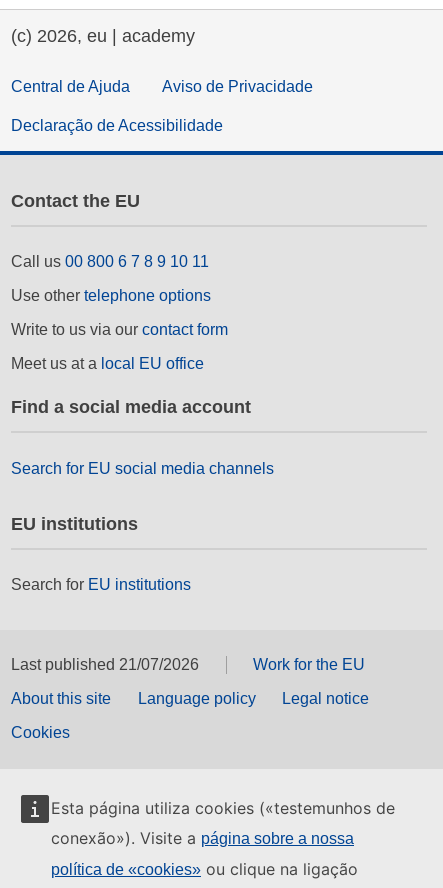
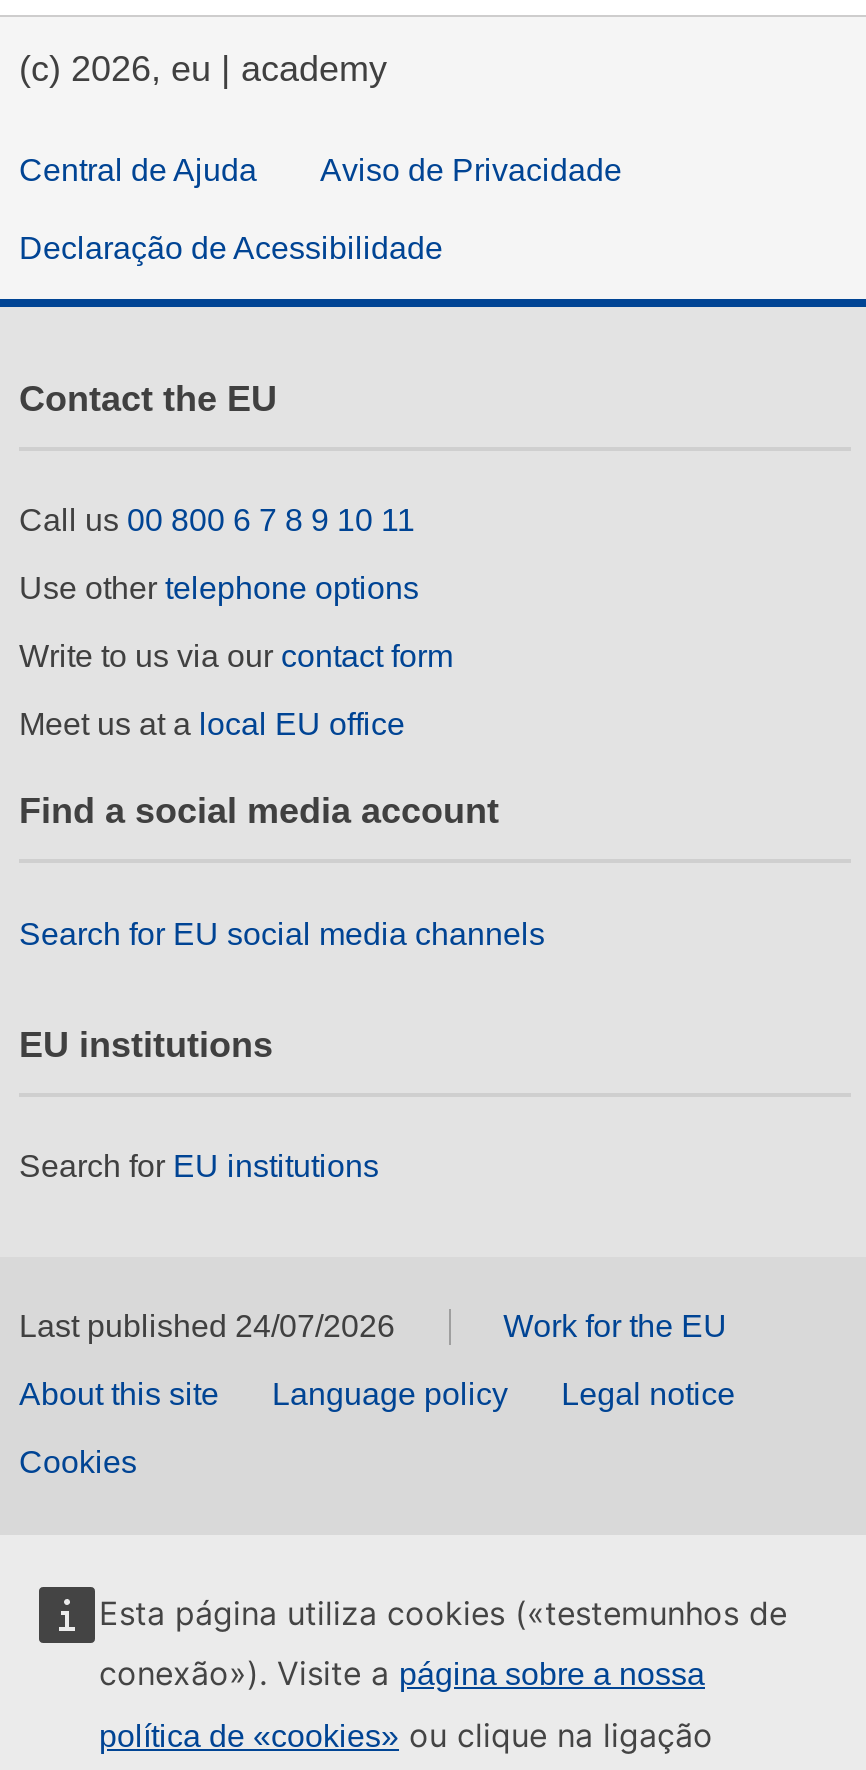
[11,656,199,673] Last published 21/07/2026 -> [19,1310,395,1344] Last published 24/07/2026

